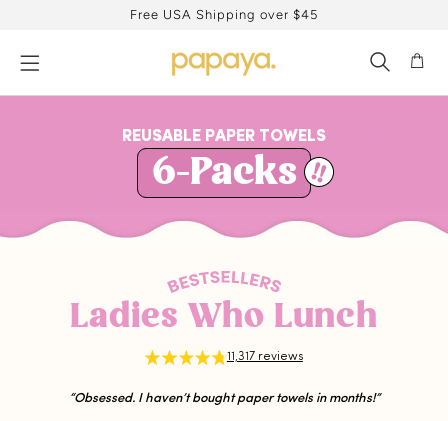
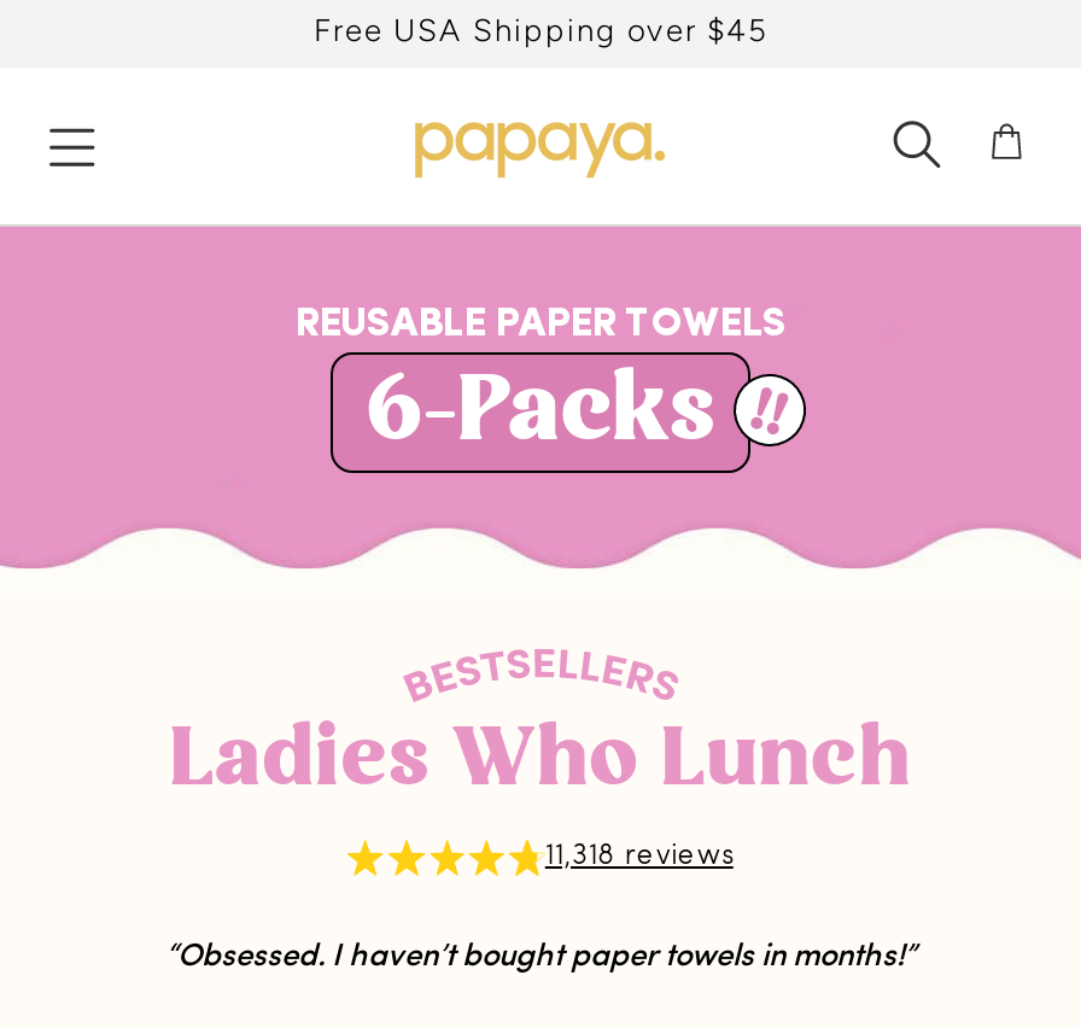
[227,351,303,363] 11,317 reviews -> [545,843,733,872] 11,318 reviews

